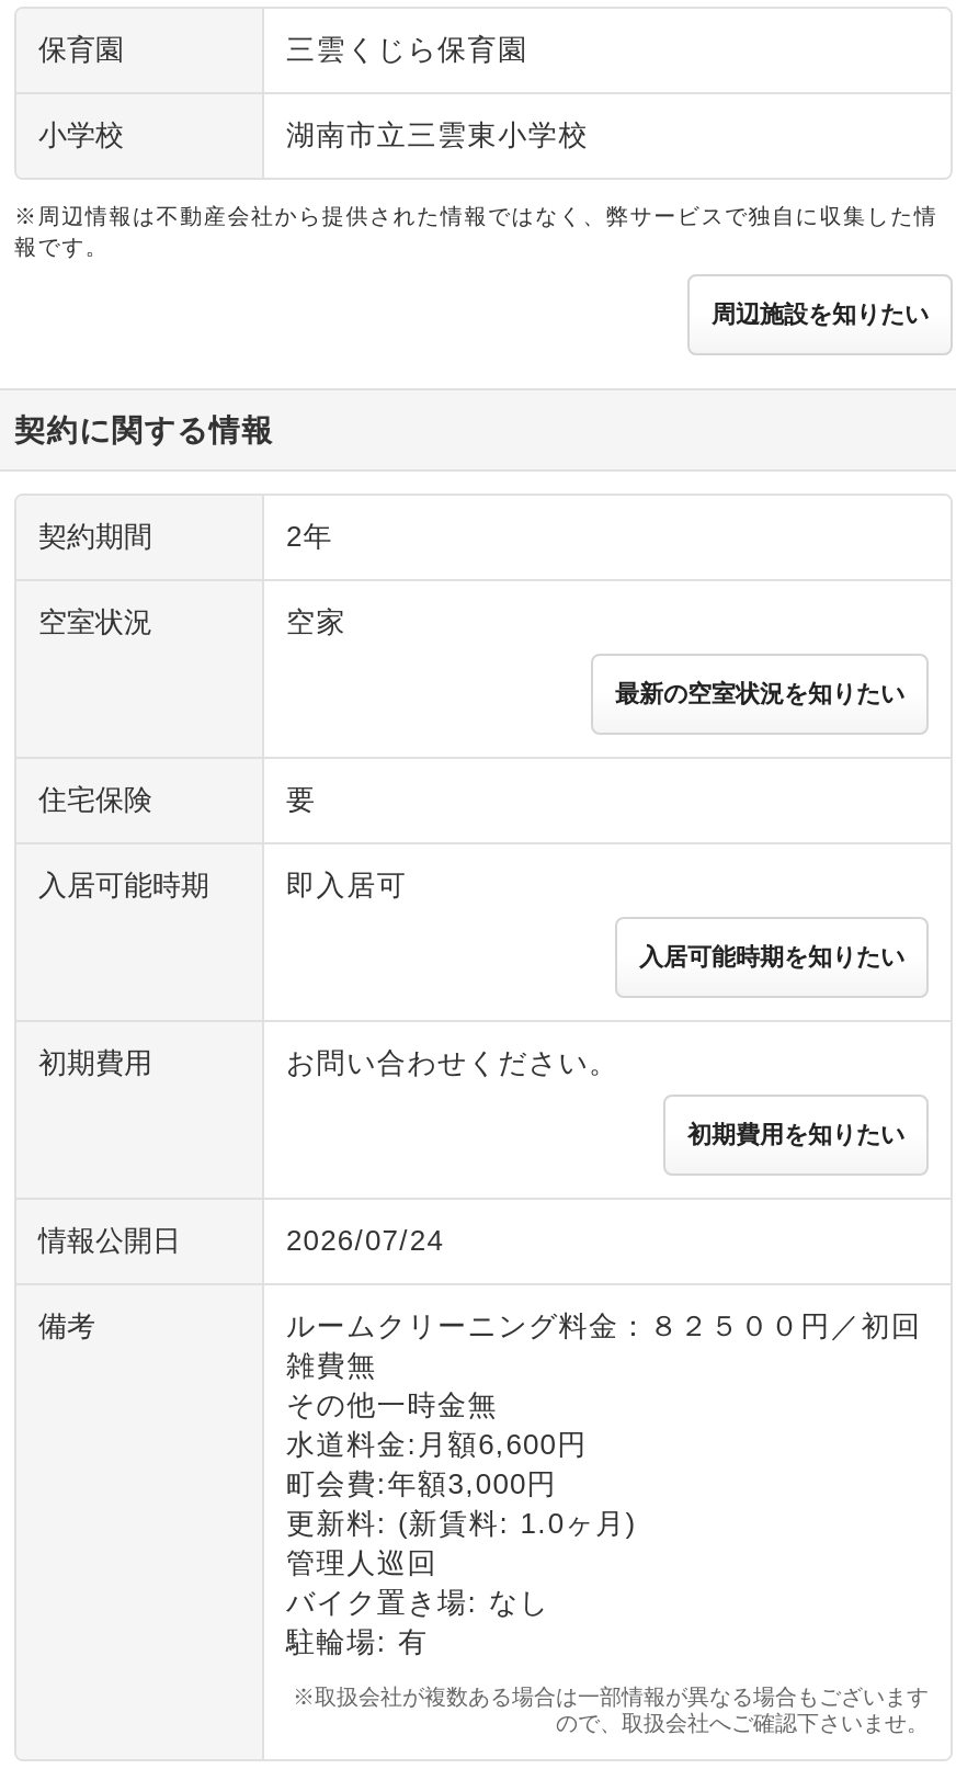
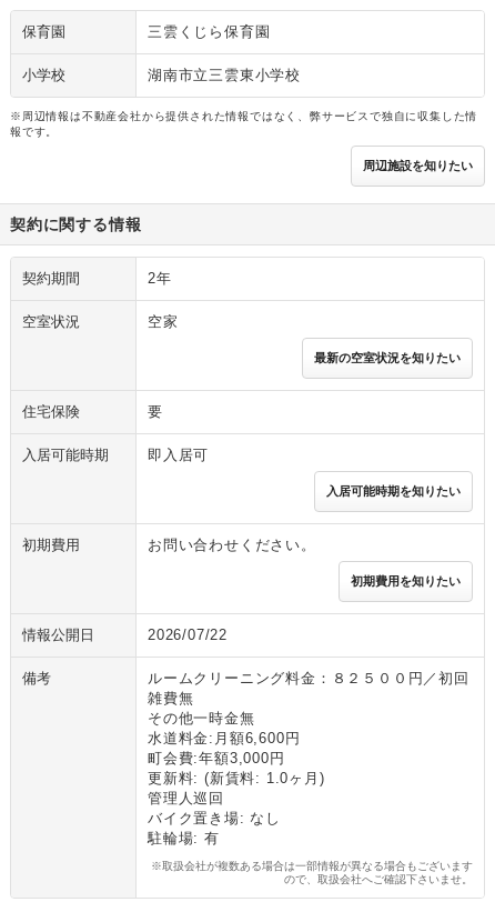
[286,1225,444,1257] 2026/07/24 -> [148,627,228,644] 2026/07/22

